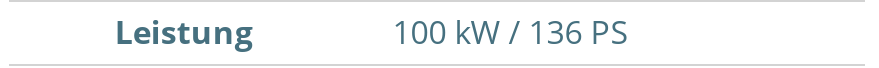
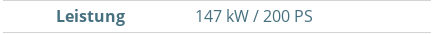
[393,11,629,55] 100 kW / 136 PS -> [195,5,313,27] 147 kW / 200 PS

